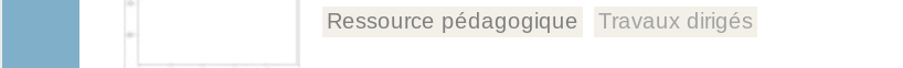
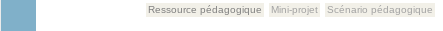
[598,8,753,32] Travaux dirigés -> [271,4,433,15] Mini-projet | Scénario pédagogique

